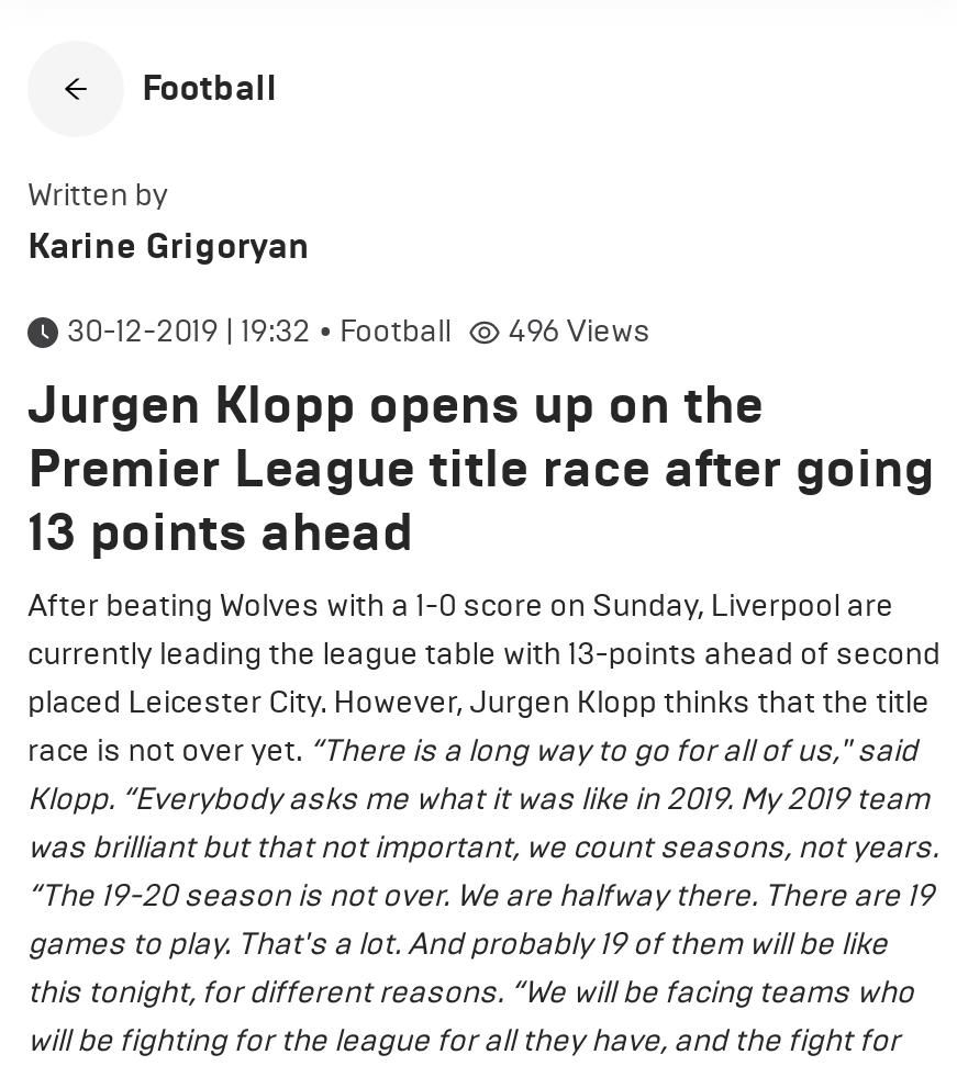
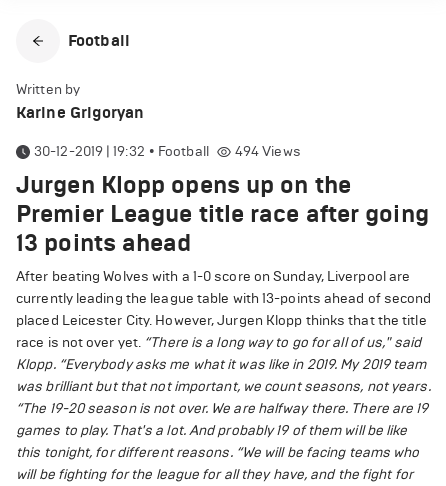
[508,313,651,350] 496 Views -> [235,143,301,160] 494 Views

